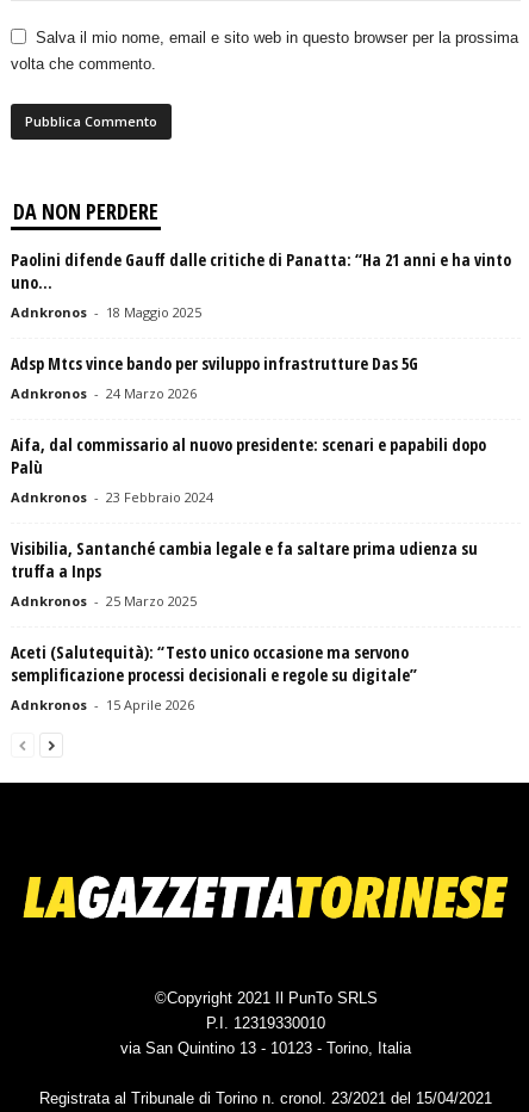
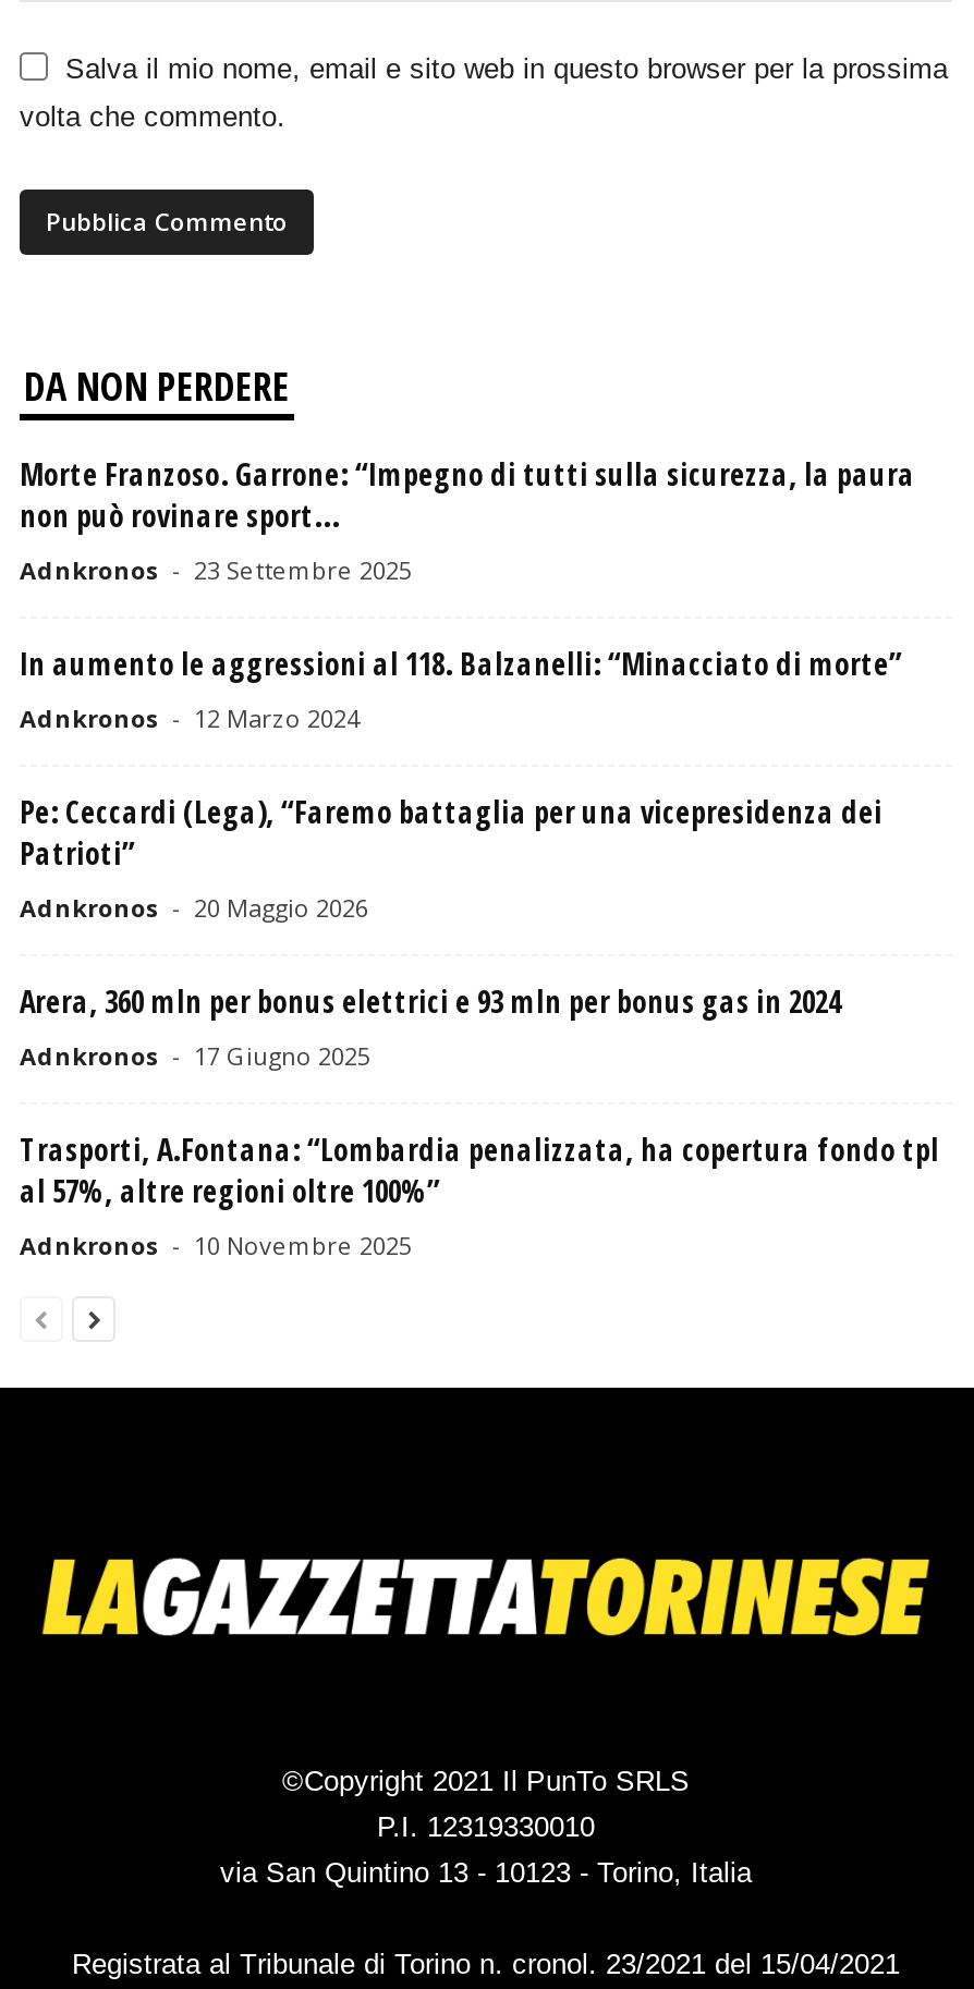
[11,248,511,321] Paolini difende Gauff dalle critiche di Panatta: “Ha 21 anni e ha vinto | uno... | Adnkronos - 18 Maggio 2025 -> [20,454,915,586] Morte Franzoso. Garrone: “Impegno di tutti sulla sicurezza, la paura | non può rovinare sport... | Adnkronos - 23 Settembre 2025
[11,352,418,402] Adsp Mtcs vince bando per sviluppo infrastrutture Das 5G | Adnkronos - 24 Marzo 2026 -> [20,643,902,735] In aumento le aggressioni al 118. Balzanelli: “Minacciato di morte” | Adnkronos - 12 Marzo 2024
[11,433,486,506] Aifa, dal commissario al nuovo presidente: scenari e papabili dopo | Palù | Adnkronos - 23 Febbraio 2024 -> [20,791,882,924] Pe: Ceccardi (Lega), “Faremo battaglia per una vicepresidenza dei | Patrioti” | Adnkronos - 20 Maggio 2026
[11,537,478,610] Visibilia, Santanché cambia legale e fa saltare prima udienza su | truffa a Inps | Adnkronos - 25 Marzo 2025 -> [20,981,841,1072] Arera, 360 mln per bonus elettrici e 93 mln per bonus gas in 2024 | Adnkronos - 17 Giugno 2025
[11,641,417,714] Aceti (Salutequità): “Testo unico occasione ma servono | semplificazione processi decisionali e regole su digitale” | Adnkronos - 15 Aprile 2026 -> [20,1129,939,1262] Trasporti, A.Fontana: “Lombardia penalizzata, ha copertura fondo tpl | al 57%, altre regioni oltre 100%” | Adnkronos - 10 Novembre 2025

